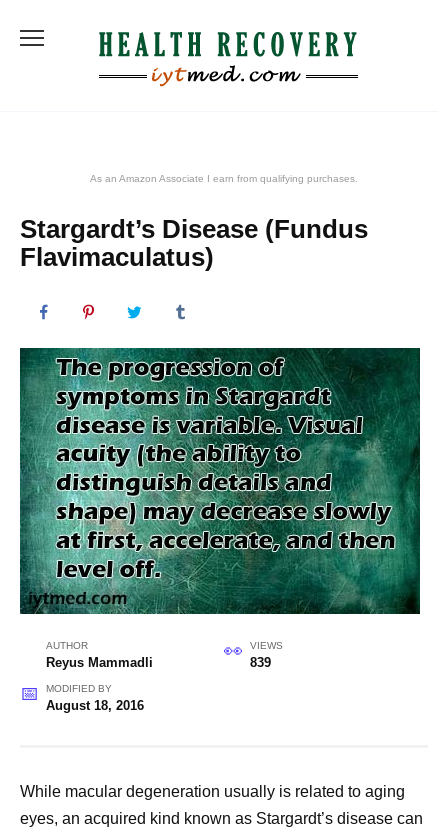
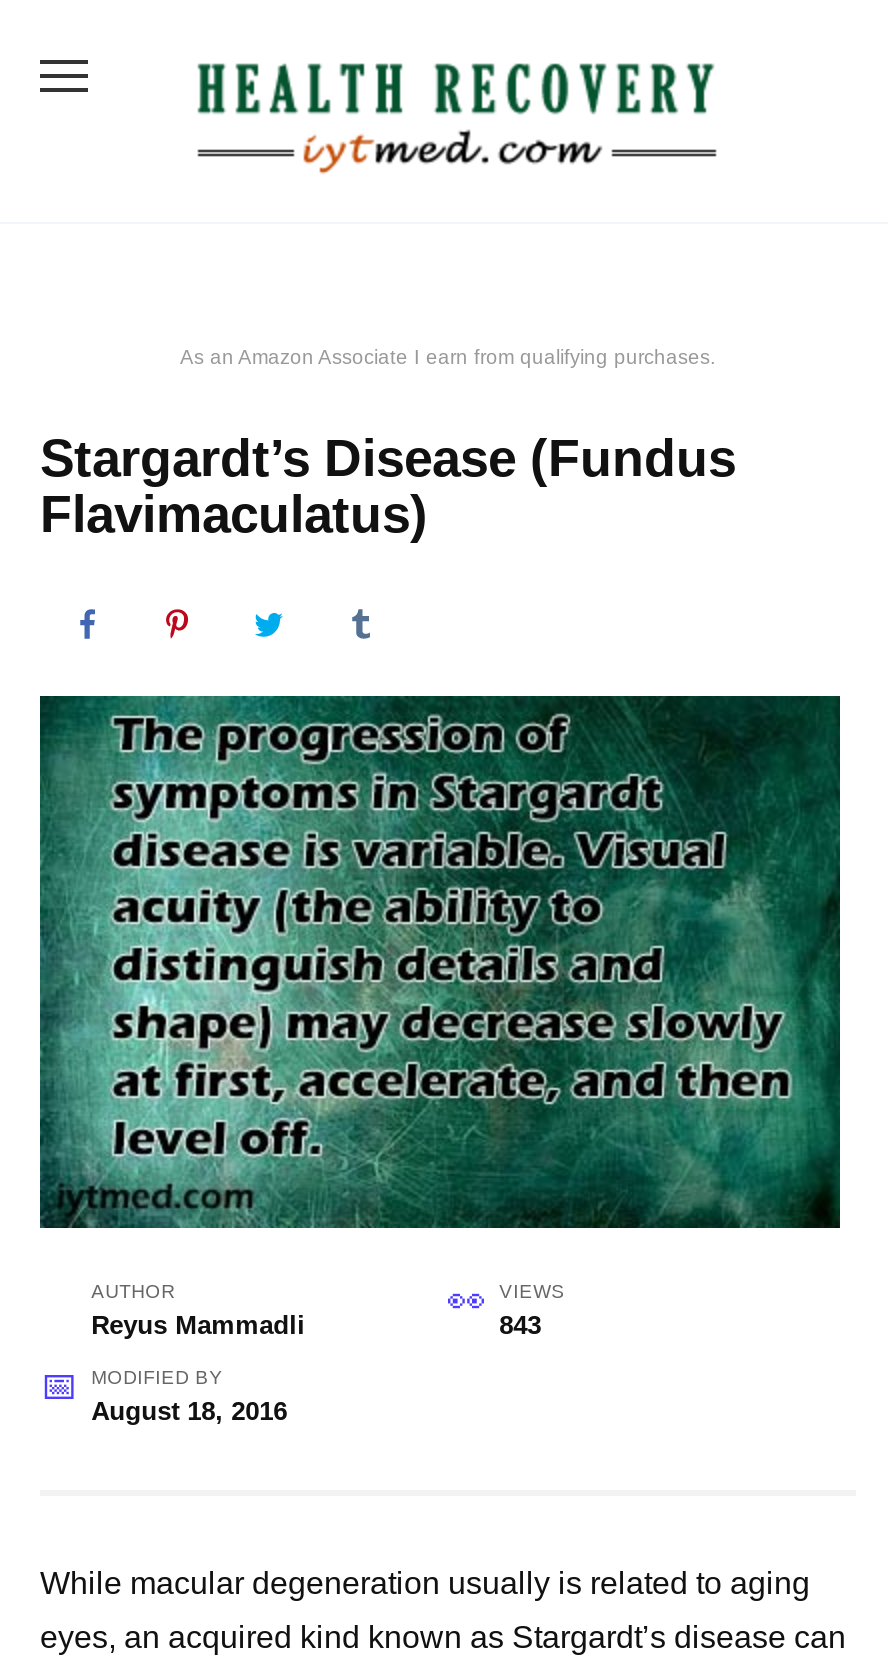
[250,655,271,670] 839 -> [499,1310,541,1340] 843

